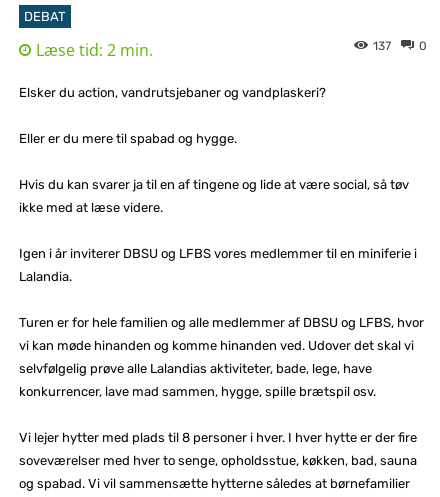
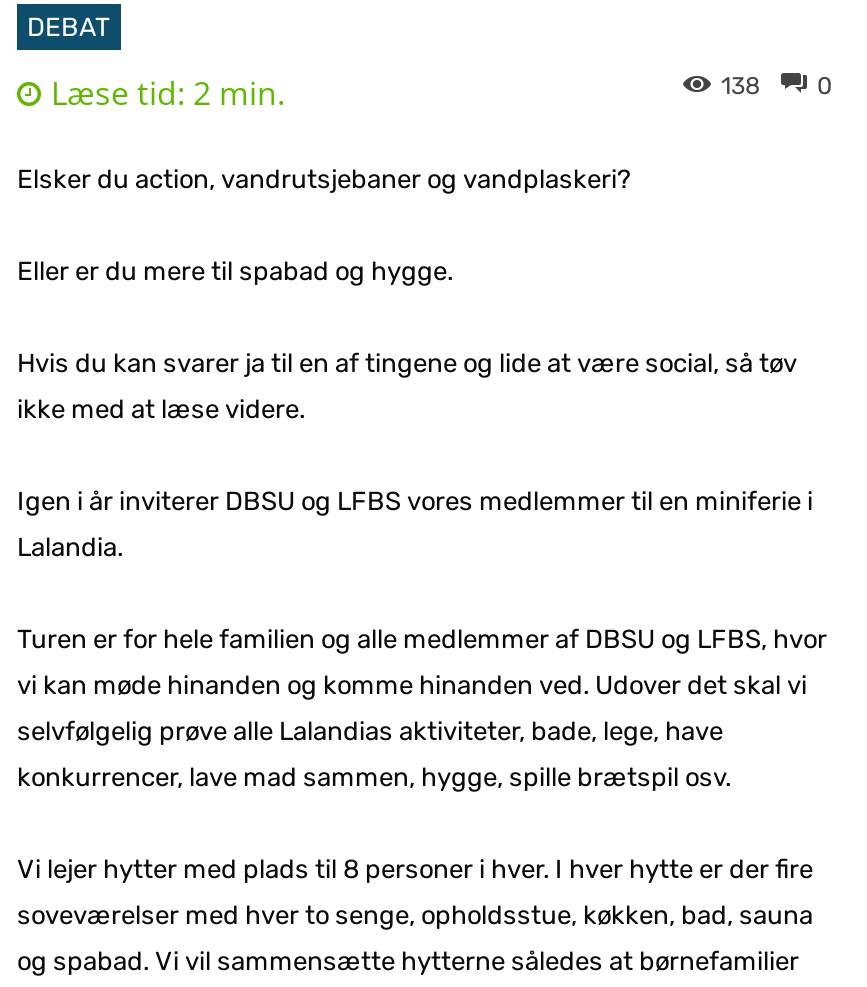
[373,39,427,53] 137 0 -> [721,72,833,100] 138 0

